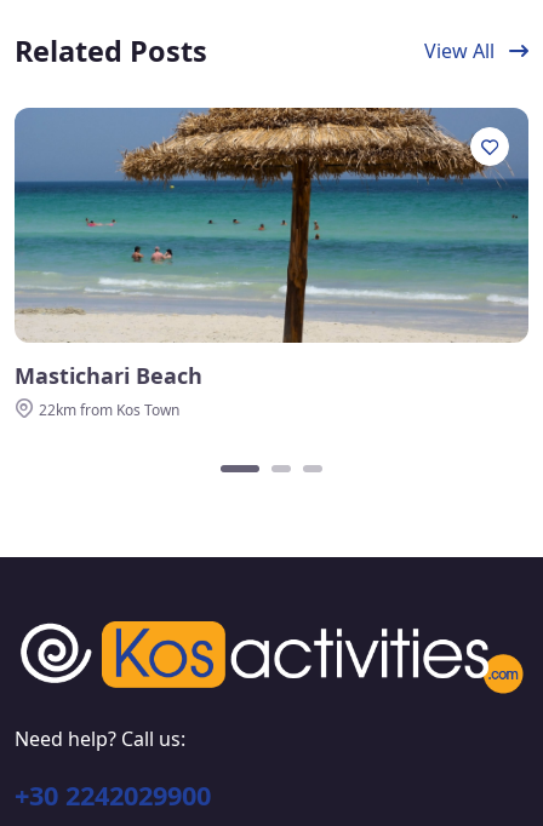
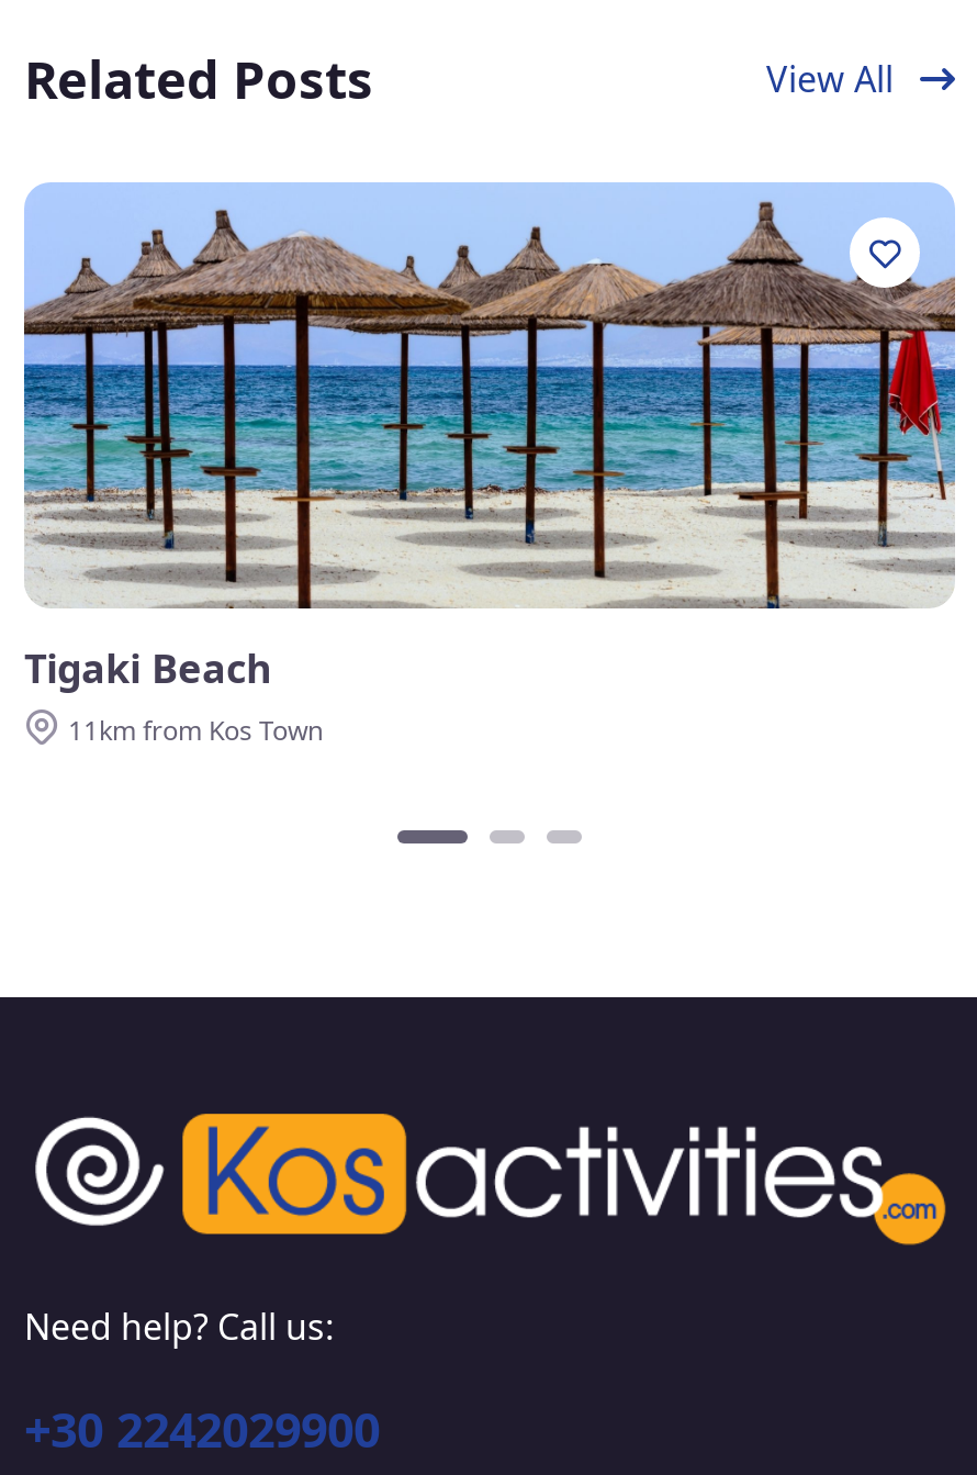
[13,107,530,390] [image] | Mastichari Beach -> [24,182,955,693] [image] | Tigaki Beach
[39,399,179,420] 22km from Kos Town -> [68,711,323,748] 11km from Kos Town

